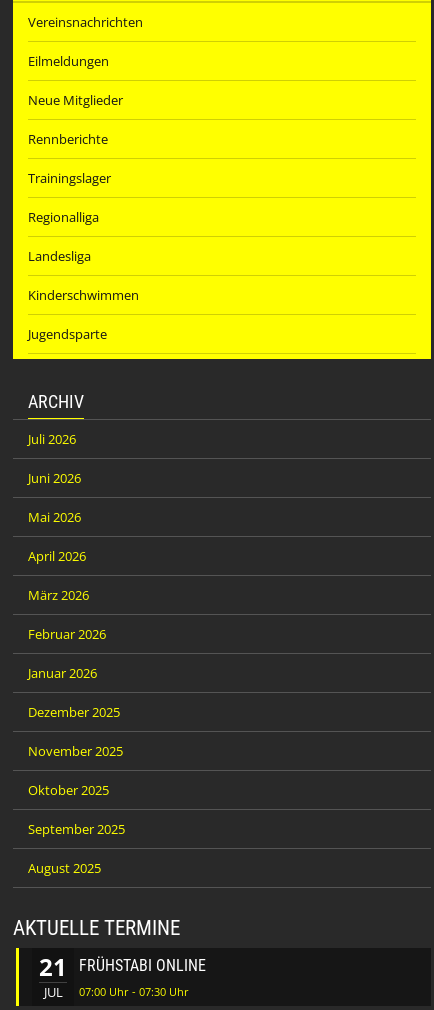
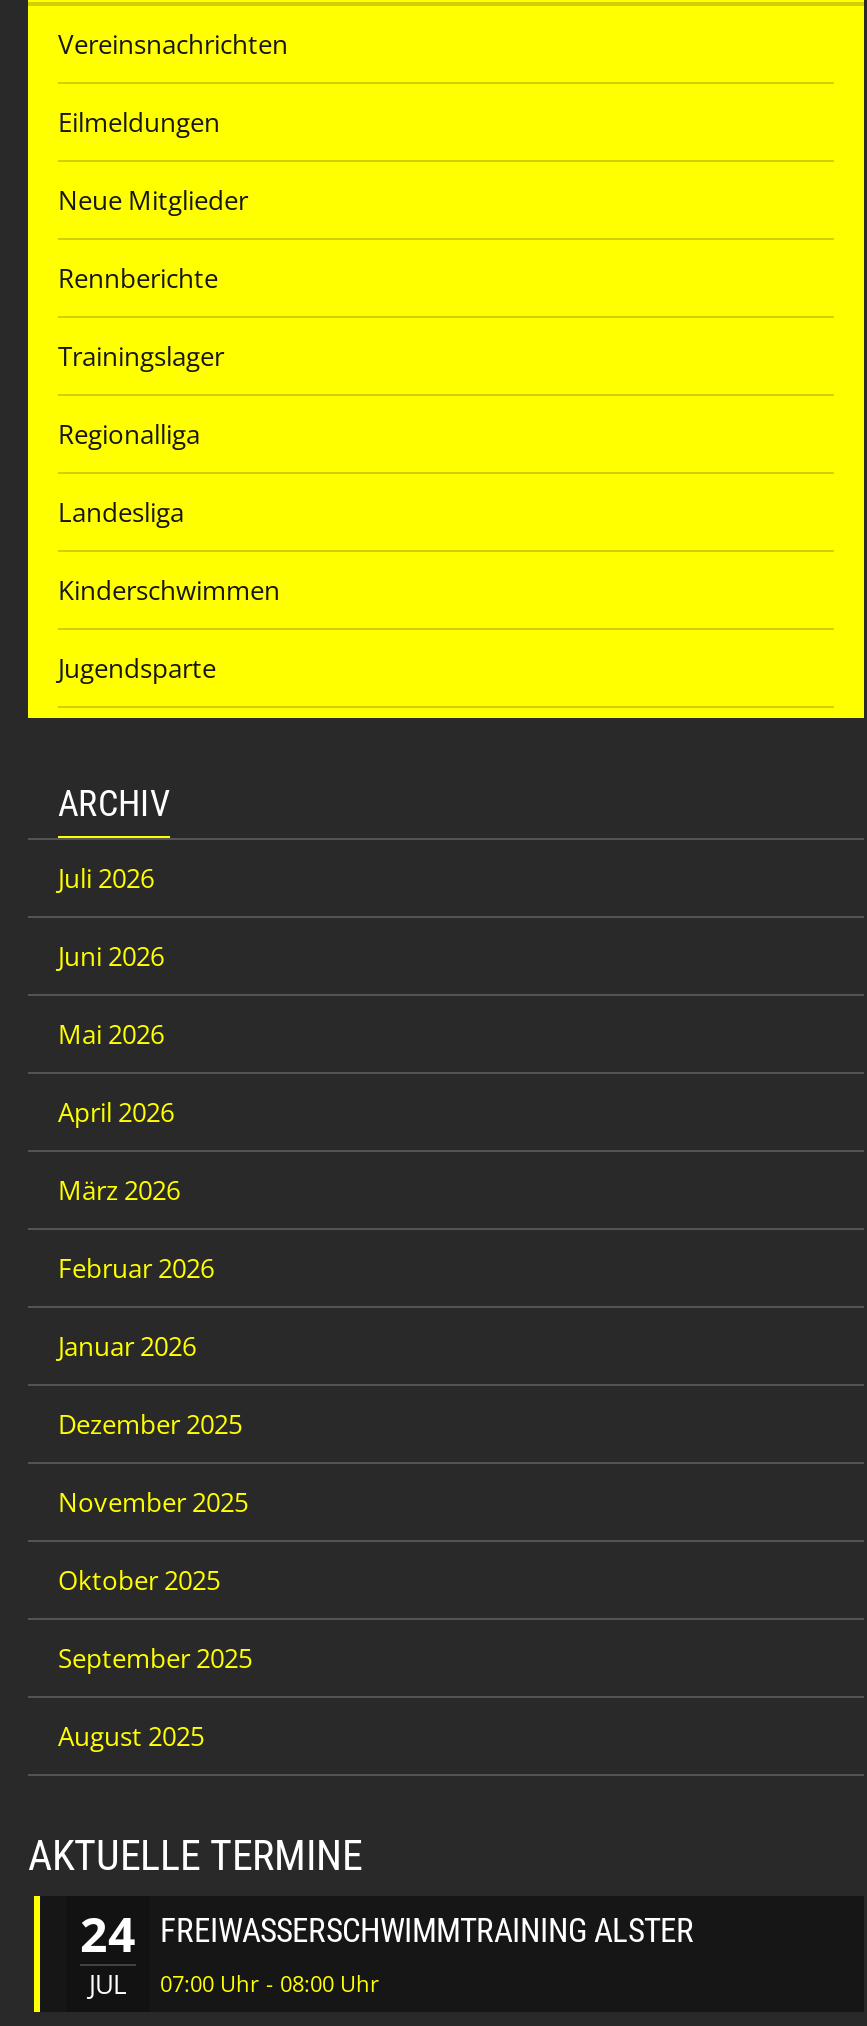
[39,950,67,983] 21 -> [80,1900,136,1966] 24
[79,956,206,975] FRÜHSTABI ONLINE -> [160,1912,694,1950] FREIWASSERSCHWIMMTRAINING ALSTER
[43,983,189,1001] JUL 07:00 Uhr - 07:30 Uhr -> [89,1966,380,2002] JUL 07:00 Uhr - 08:00 Uhr

